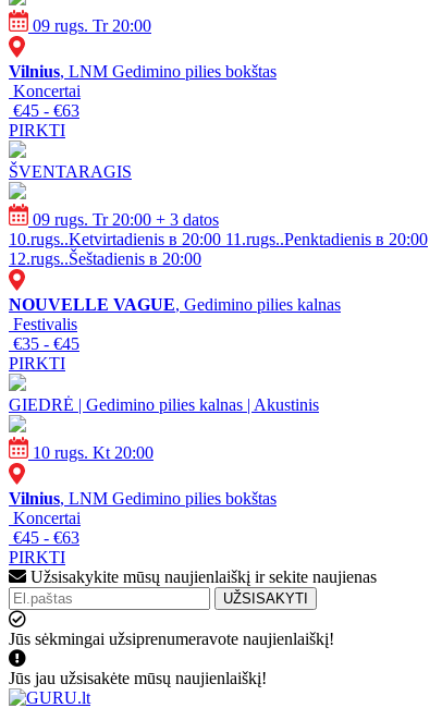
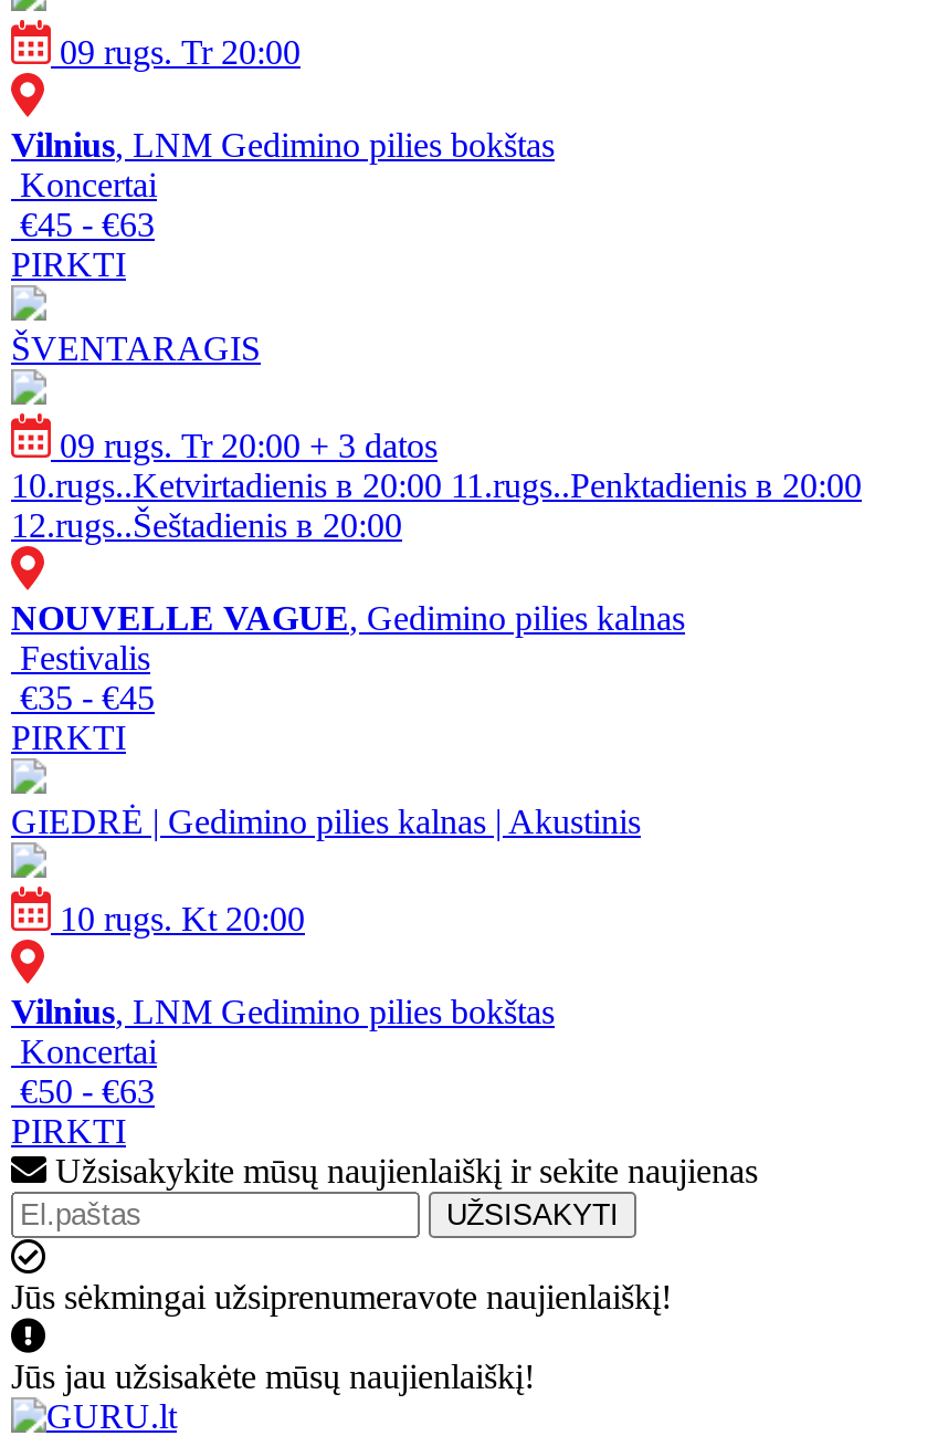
[9,528,79,546] €45 - €63 -> [11,1071,155,1109] €50 - €63

